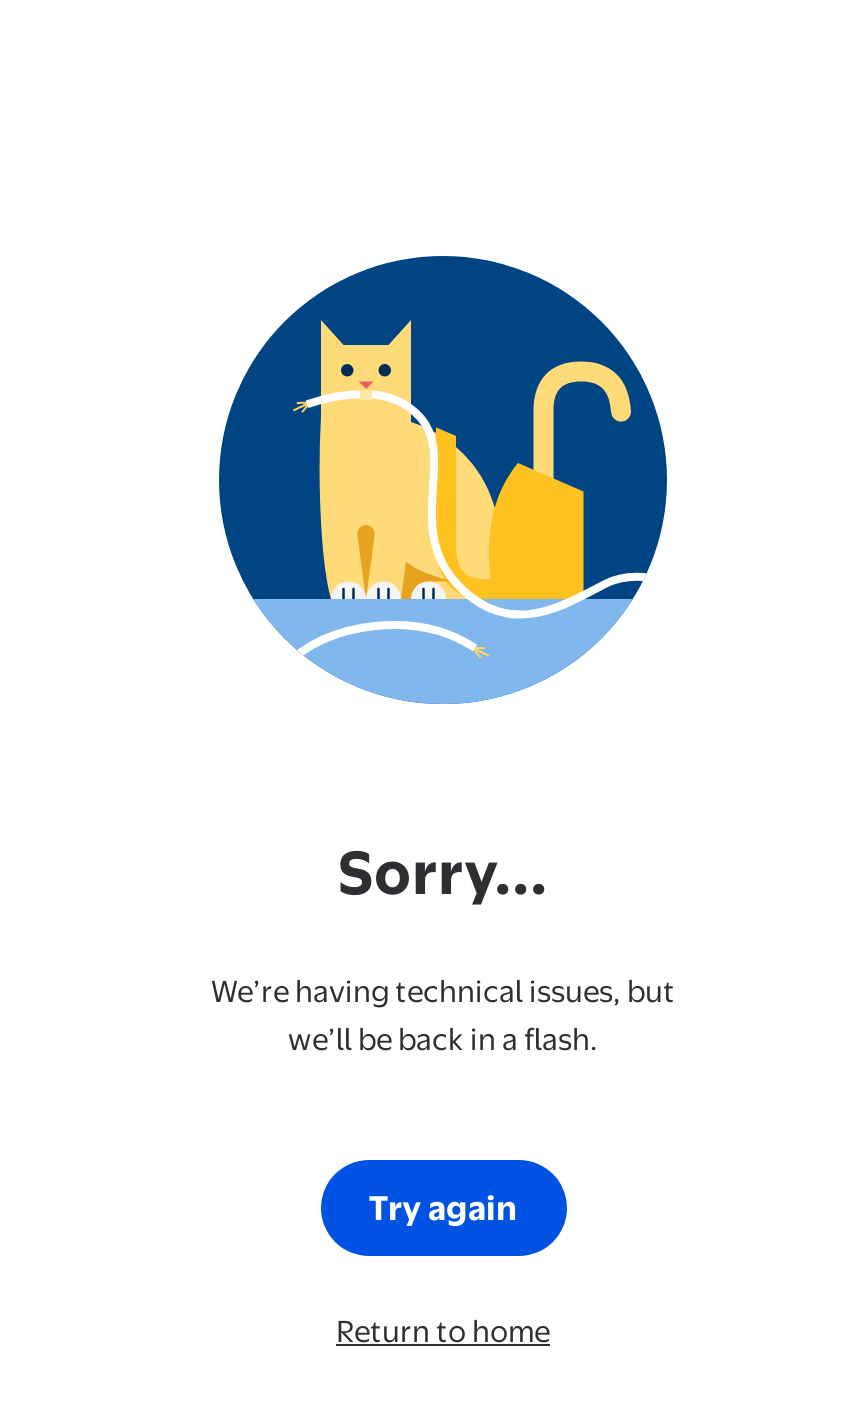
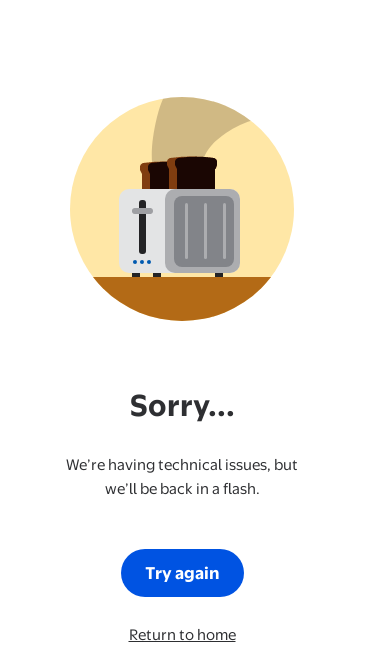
[217,254,669,706] [image] -> [70,97,294,322] [image]

